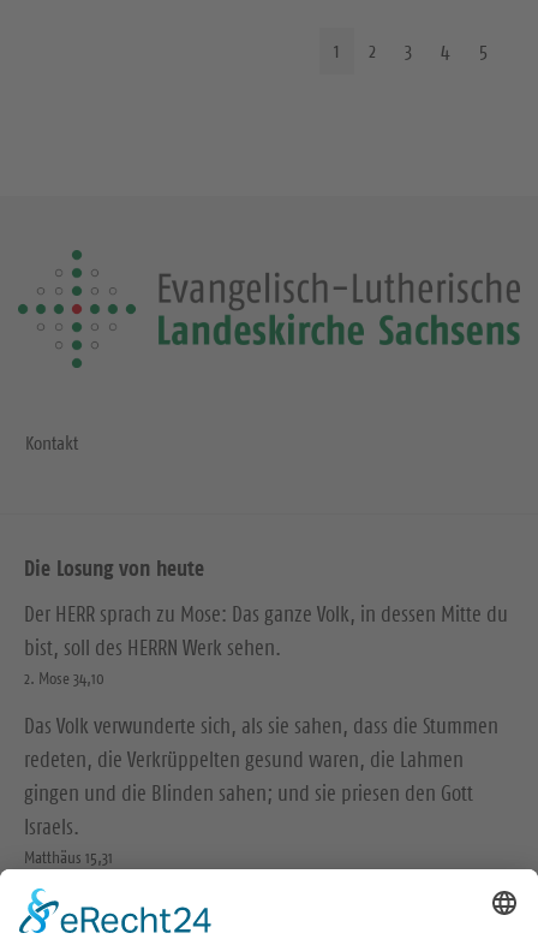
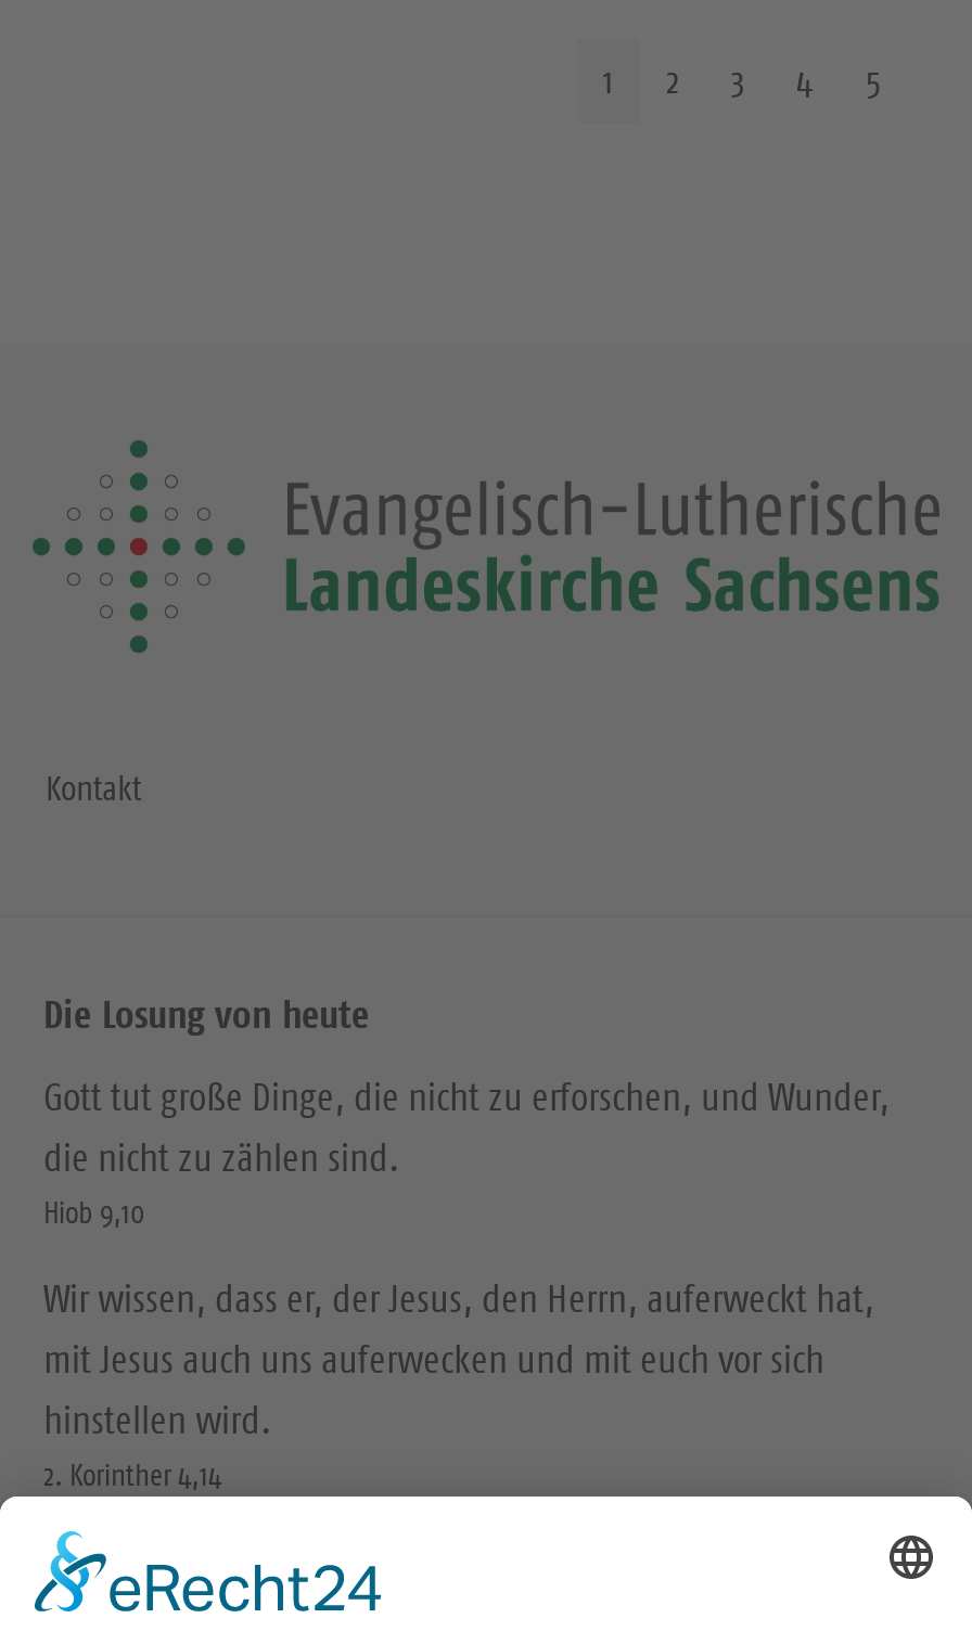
[24,601,508,689] Der HERR sprach zu Mose: Das ganze Volk, in dessen Mitte du | bist, soll des HERRN Werk sehen. | 2. Mose 34,10 -> [43,1073,890,1231] Gott tut große Dinge, die nicht zu erforschen, und Wunder, | die nicht zu zählen sind. | Hiob 9,10
[24,713,498,868] Das Volk verwunderte sich, als sie sahen, dass die Stummen | redeten, die Verkrüppelten gesund waren, die Lahmen | gingen und die Blinden sahen; und sie priesen den Gott | Israels. | Matthäus 15,31 -> [43,1275,874,1494] Wir wissen, dass er, der Jesus, den Herrn, auferweckt hat, | mit Jesus auch uns auferwecken und mit euch vor sich | hinstellen wird. | 2. Korinther 4,14

